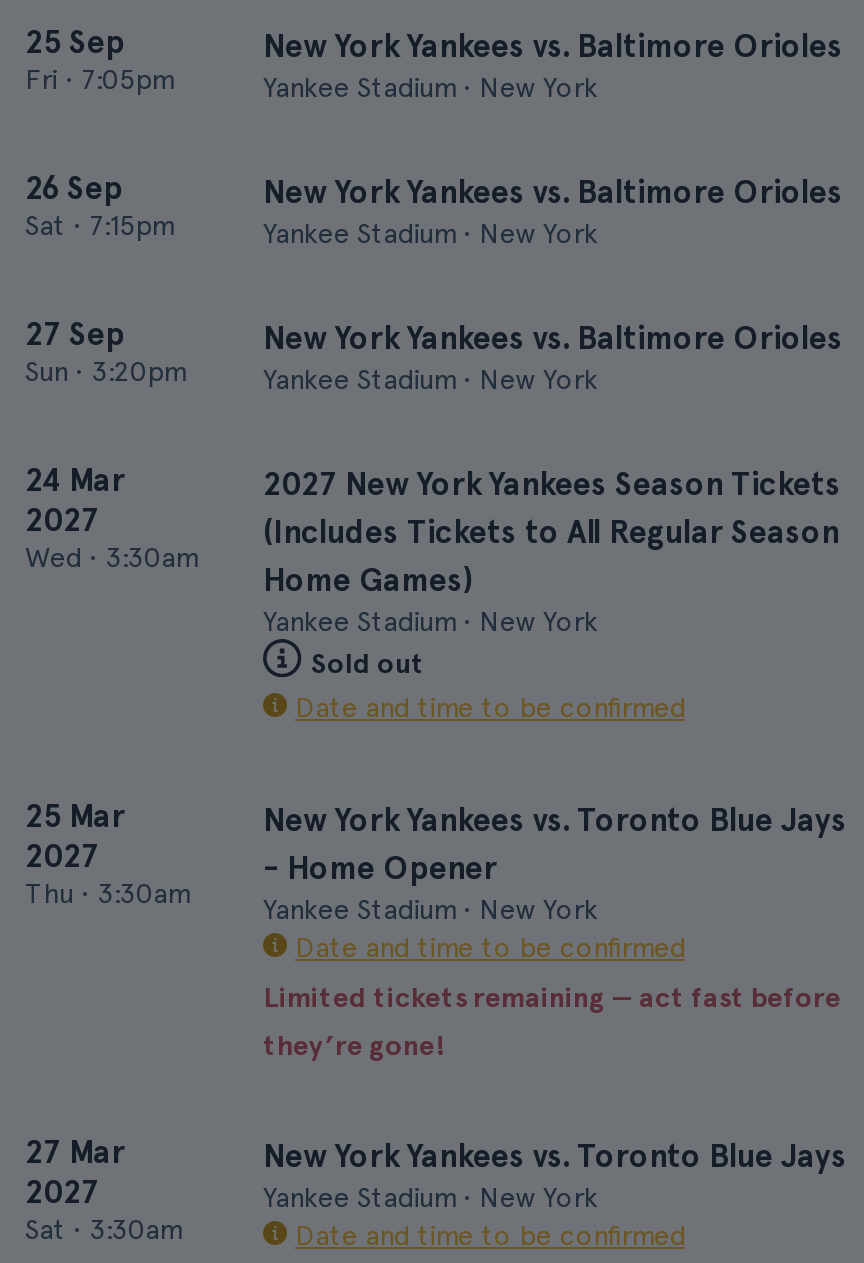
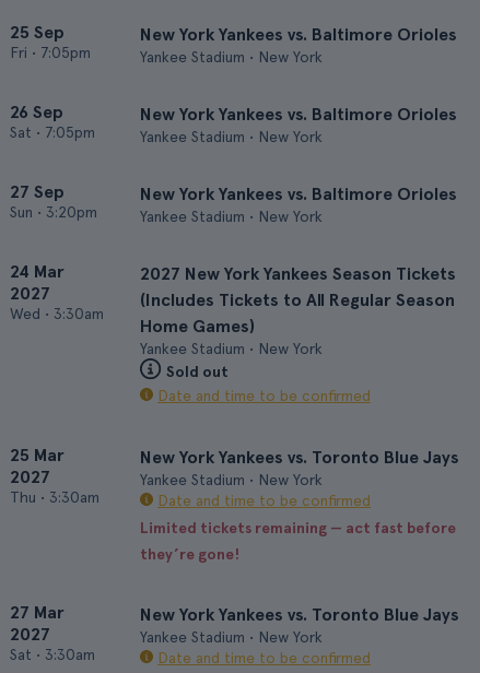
[25,209,173,241] Sat • 7:15pm -> [10,123,95,141] Sat • 7:05pm
[263,849,497,887] - Home Opener -> none

